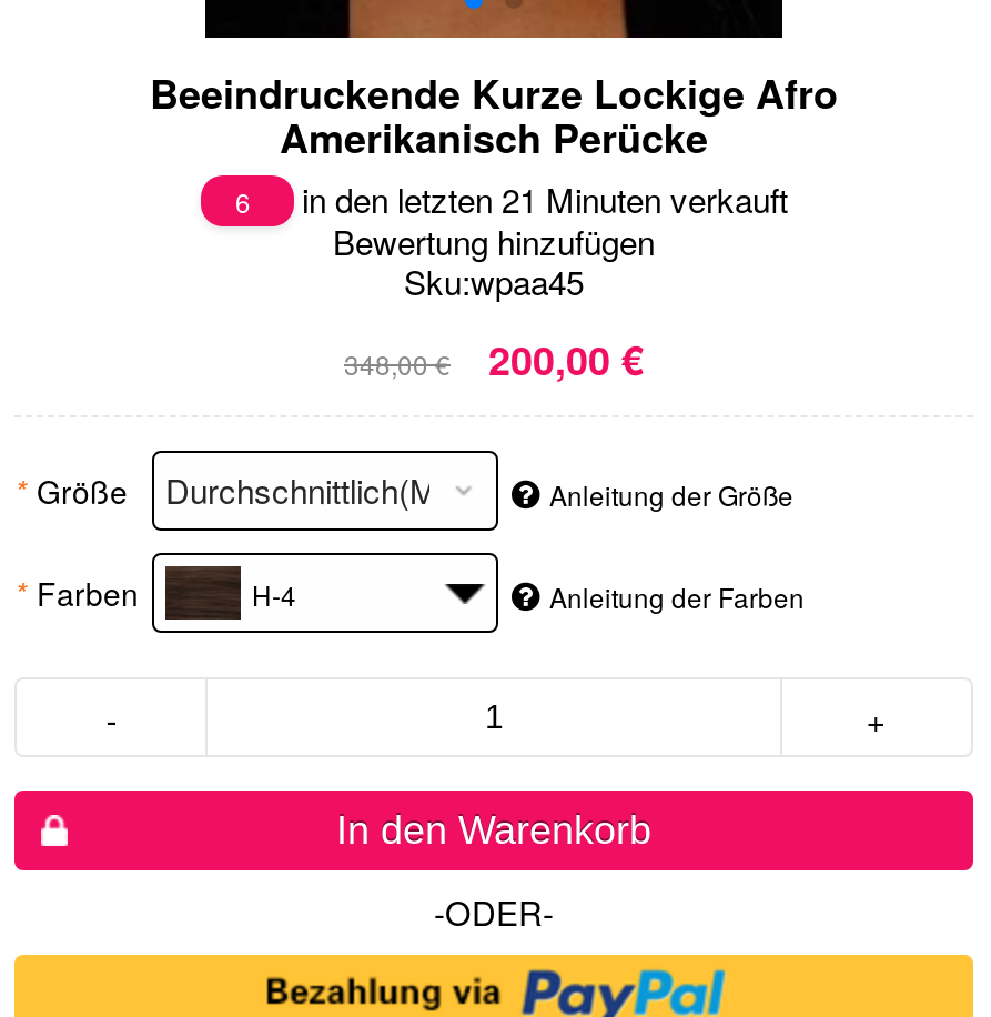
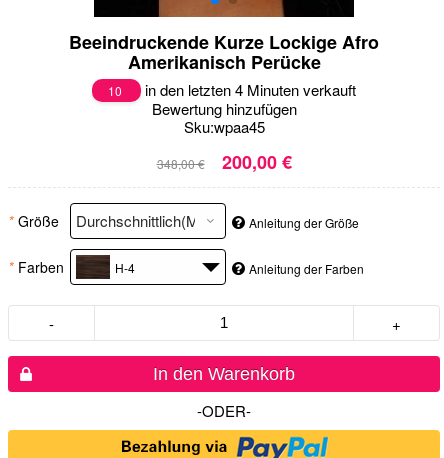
[235,181,257,219] 6 -> [108,82,125,99] 10
[293,175,788,221] in den letzten 21 Minuten verkauft -> [141,79,356,100] in den letzten 4 Minuten verkauft

